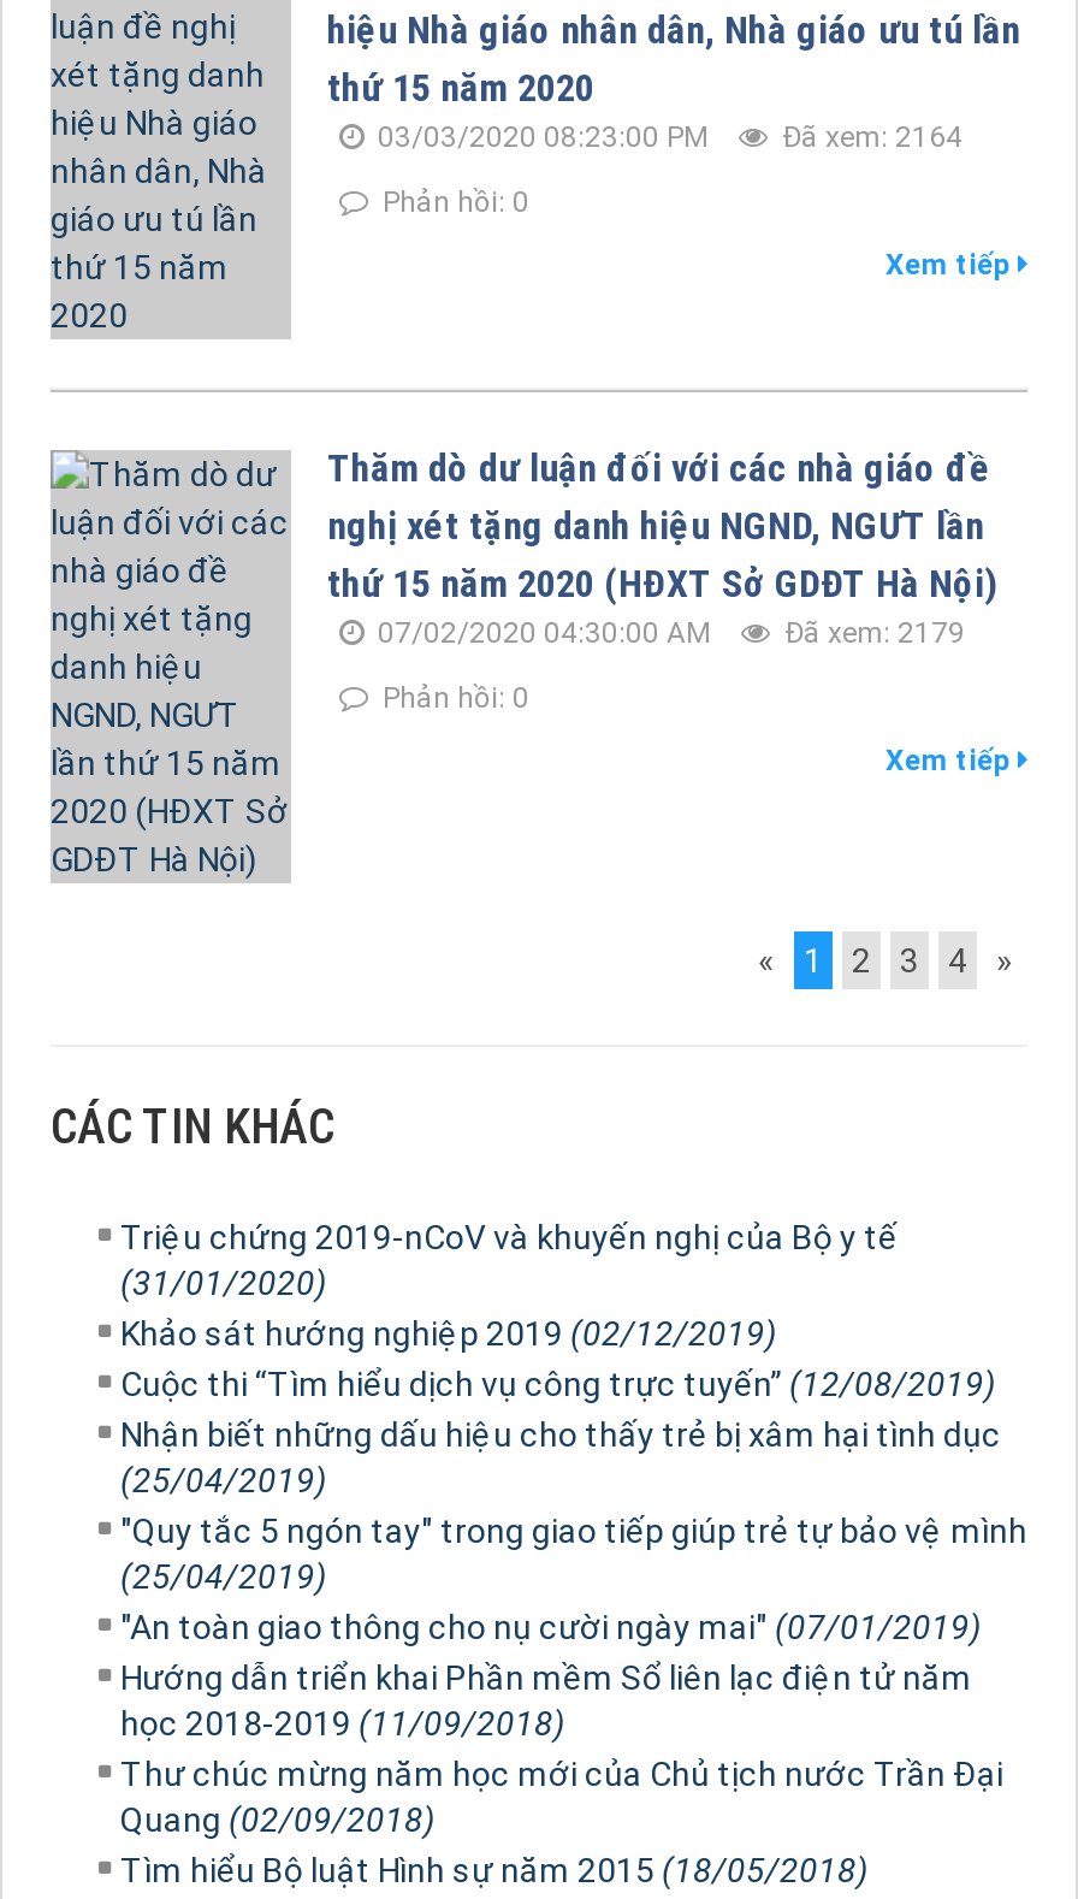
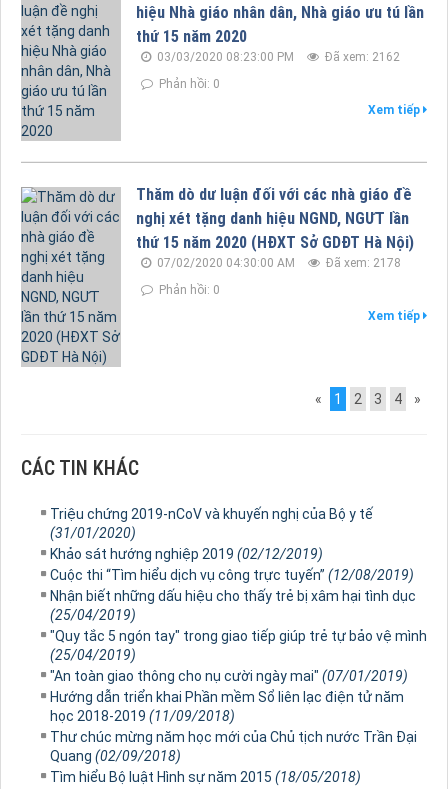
[371,120,962,154] 03/03/2020 08:23:00 PM Đã xem: 2164 -> [154,50,400,64] 03/03/2020 08:23:00 PM Đã xem: 2162
[371,616,965,650] 07/02/2020 04:30:00 AM Đã xem: 2179 -> [154,256,401,270] 07/02/2020 04:30:00 AM Đã xem: 2178

